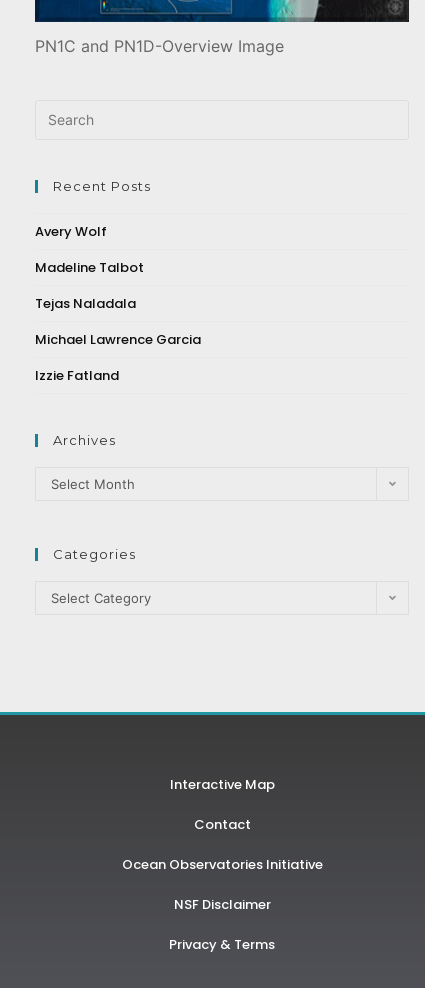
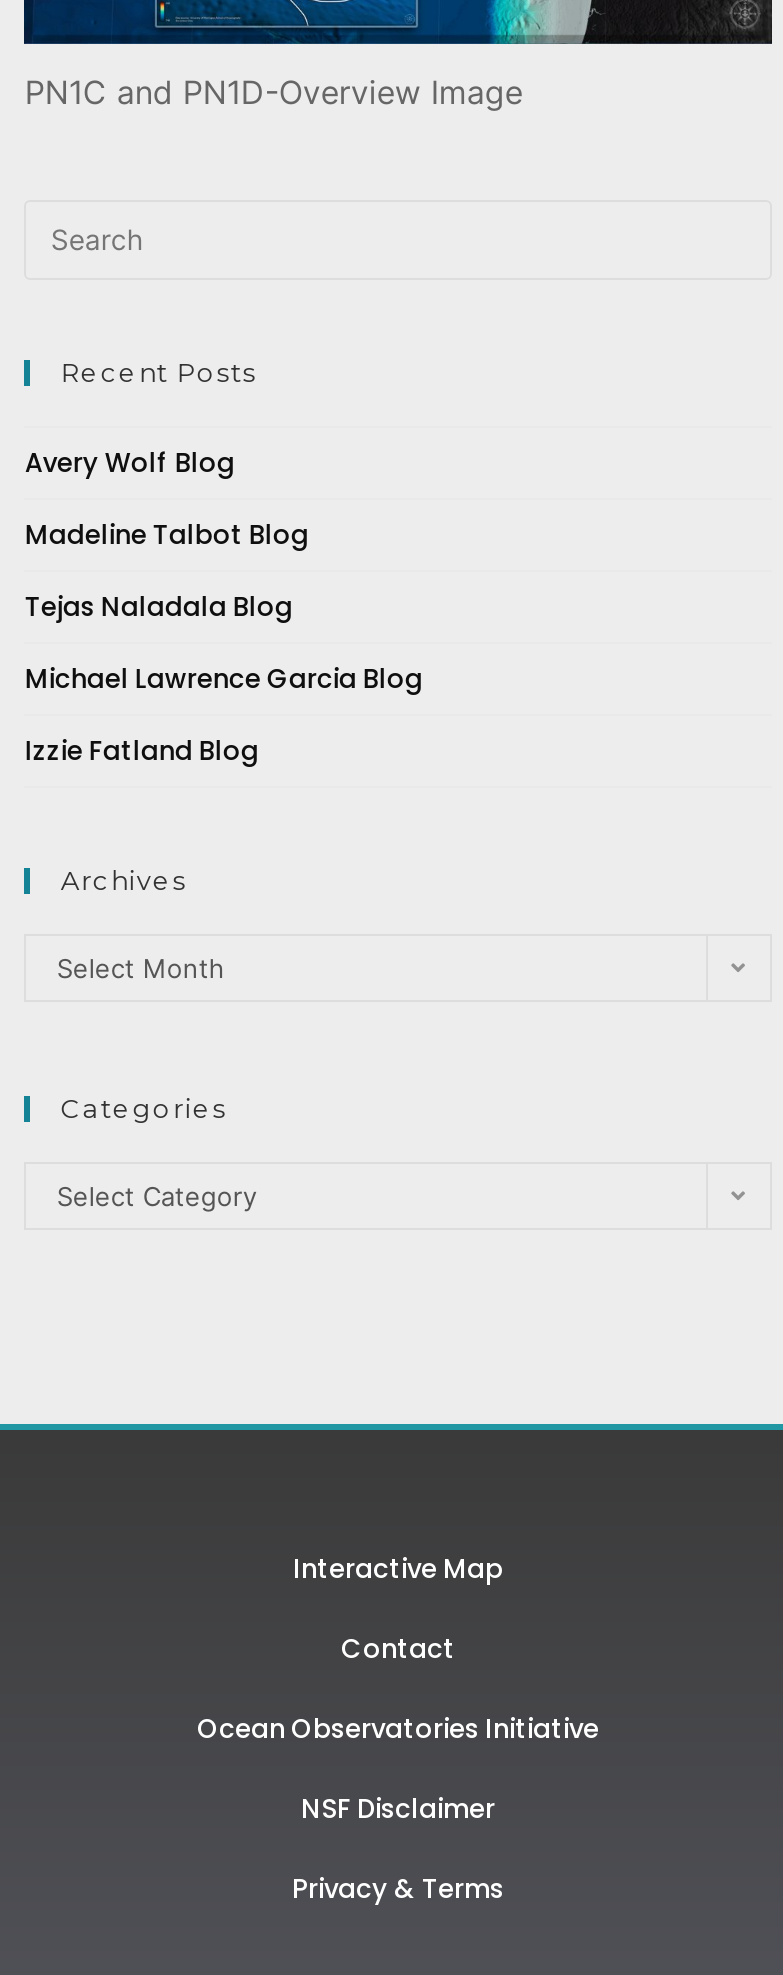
[35,222,107,241] Avery Wolf -> [25,444,235,482] Avery Wolf Blog
[35,258,144,277] Madeline Talbot -> [25,516,309,554] Madeline Talbot Blog
[35,294,136,313] Tejas Naladala -> [25,588,293,626] Tejas Naladala Blog
[35,330,201,349] Michael Lawrence Garcia -> [25,660,423,698] Michael Lawrence Garcia Blog
[35,366,119,385] Izzie Fatland -> [25,732,259,770] Izzie Fatland Blog

